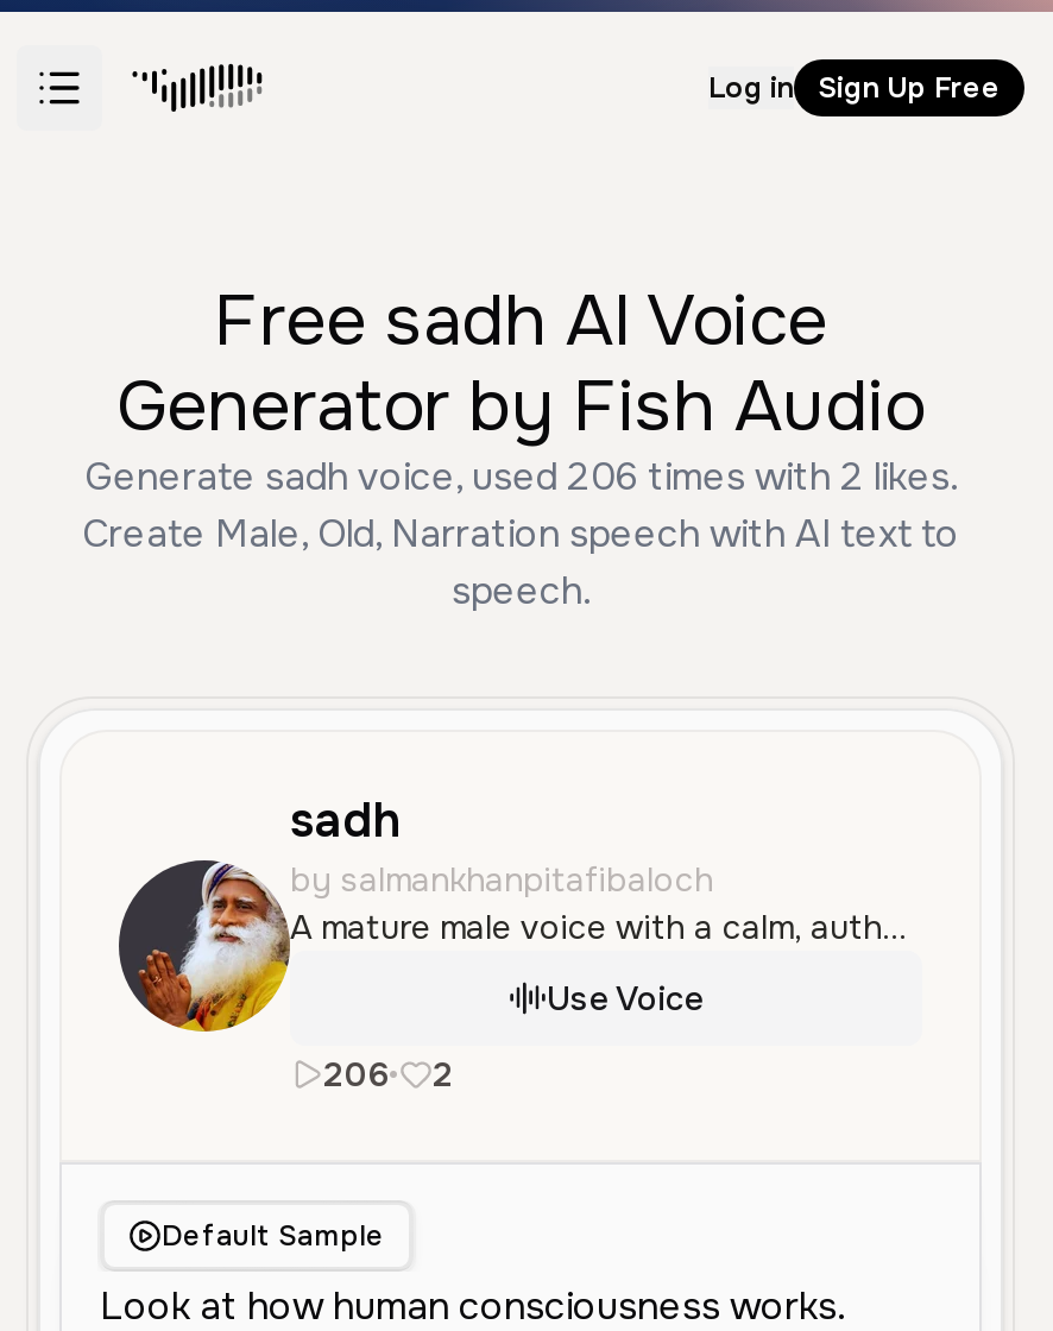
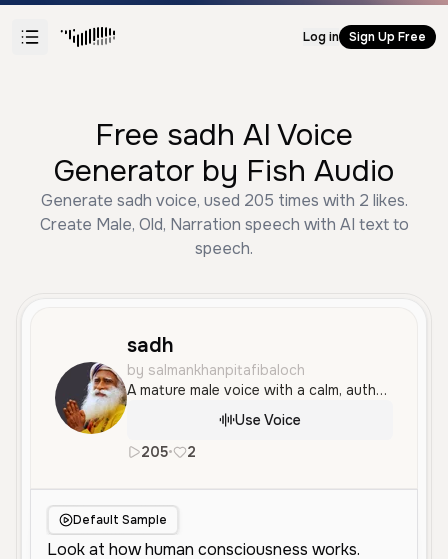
[84,452,957,502] Generate sadh voice, used 206 times with 2 likes. -> [40,190,407,211] Generate sadh voice, used 205 times with 2 likes.
[323,1053,399,1096] 206• -> [141,443,173,461] 205•

